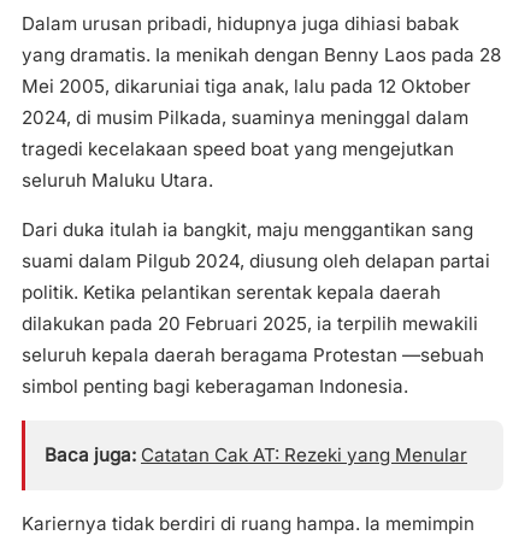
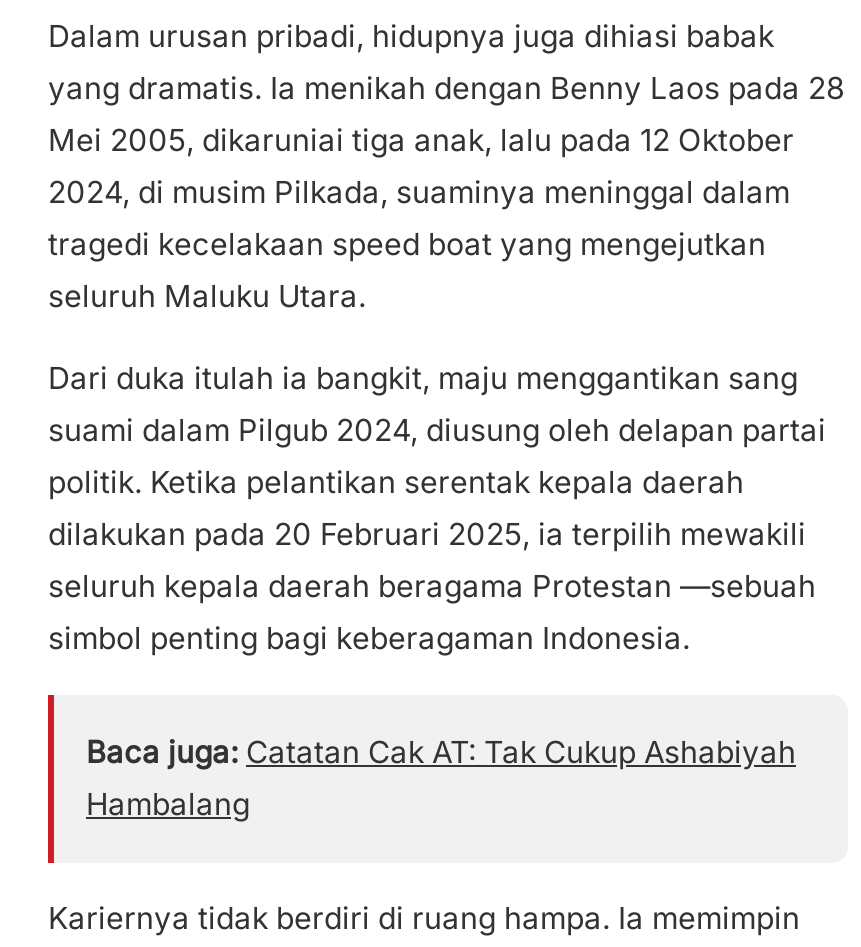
[45,444,467,466] Baca juga: Catatan Cak AT: Rezeki yang Menular -> [86,733,796,823] Baca juga: Catatan Cak AT: Tak Cukup Ashabiyah | Hambalang

